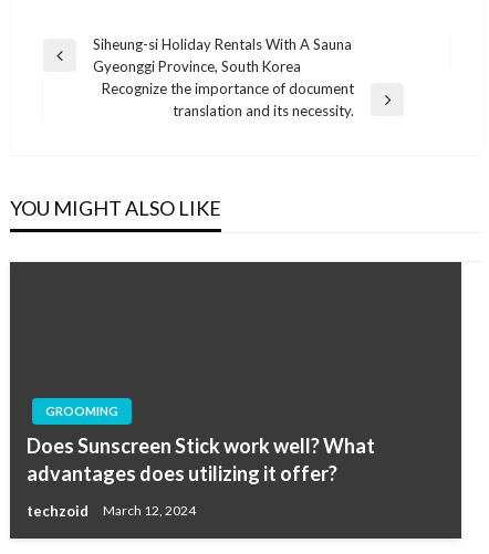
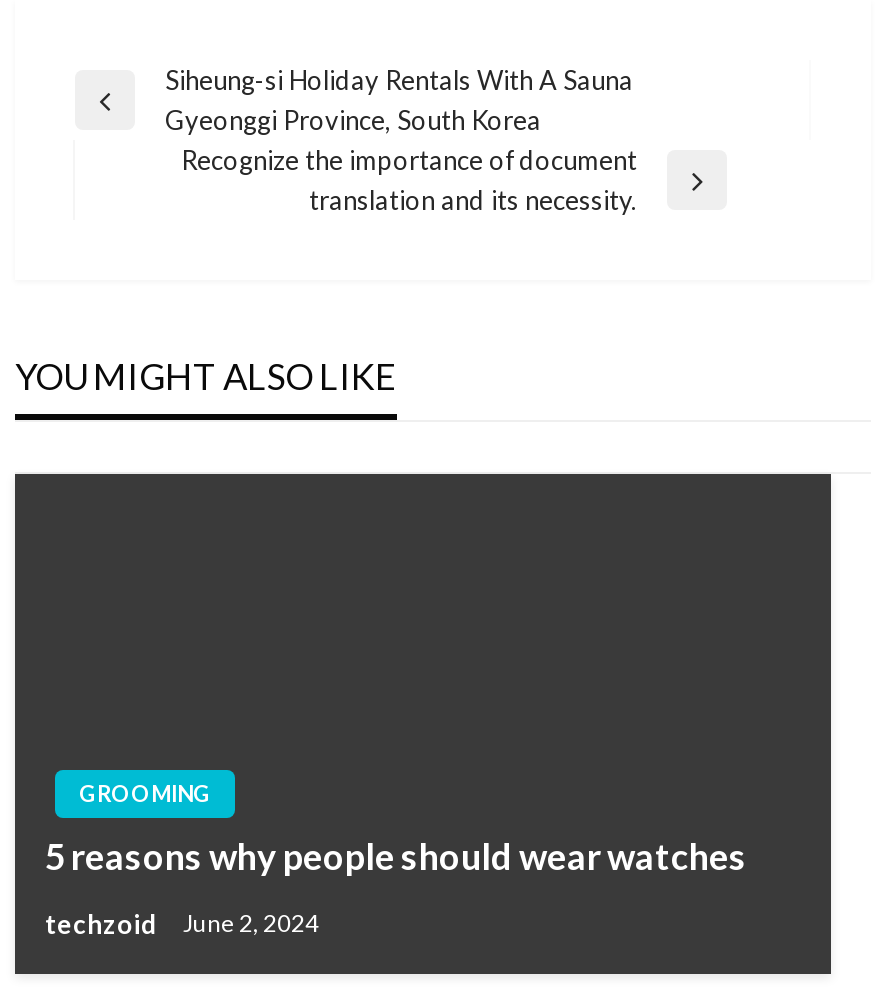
moved [45,404,118,418] -> [79,780,211,806]: GROOMING
[27,434,375,486] Does Sunscreen Stick work well? What | advantages does utilizing it offer? -> [45,834,747,878] 5 reasons why people should wear watches
[27,502,196,520] techzoid March 12, 2024 -> [45,908,319,940] techzoid June 2, 2024

